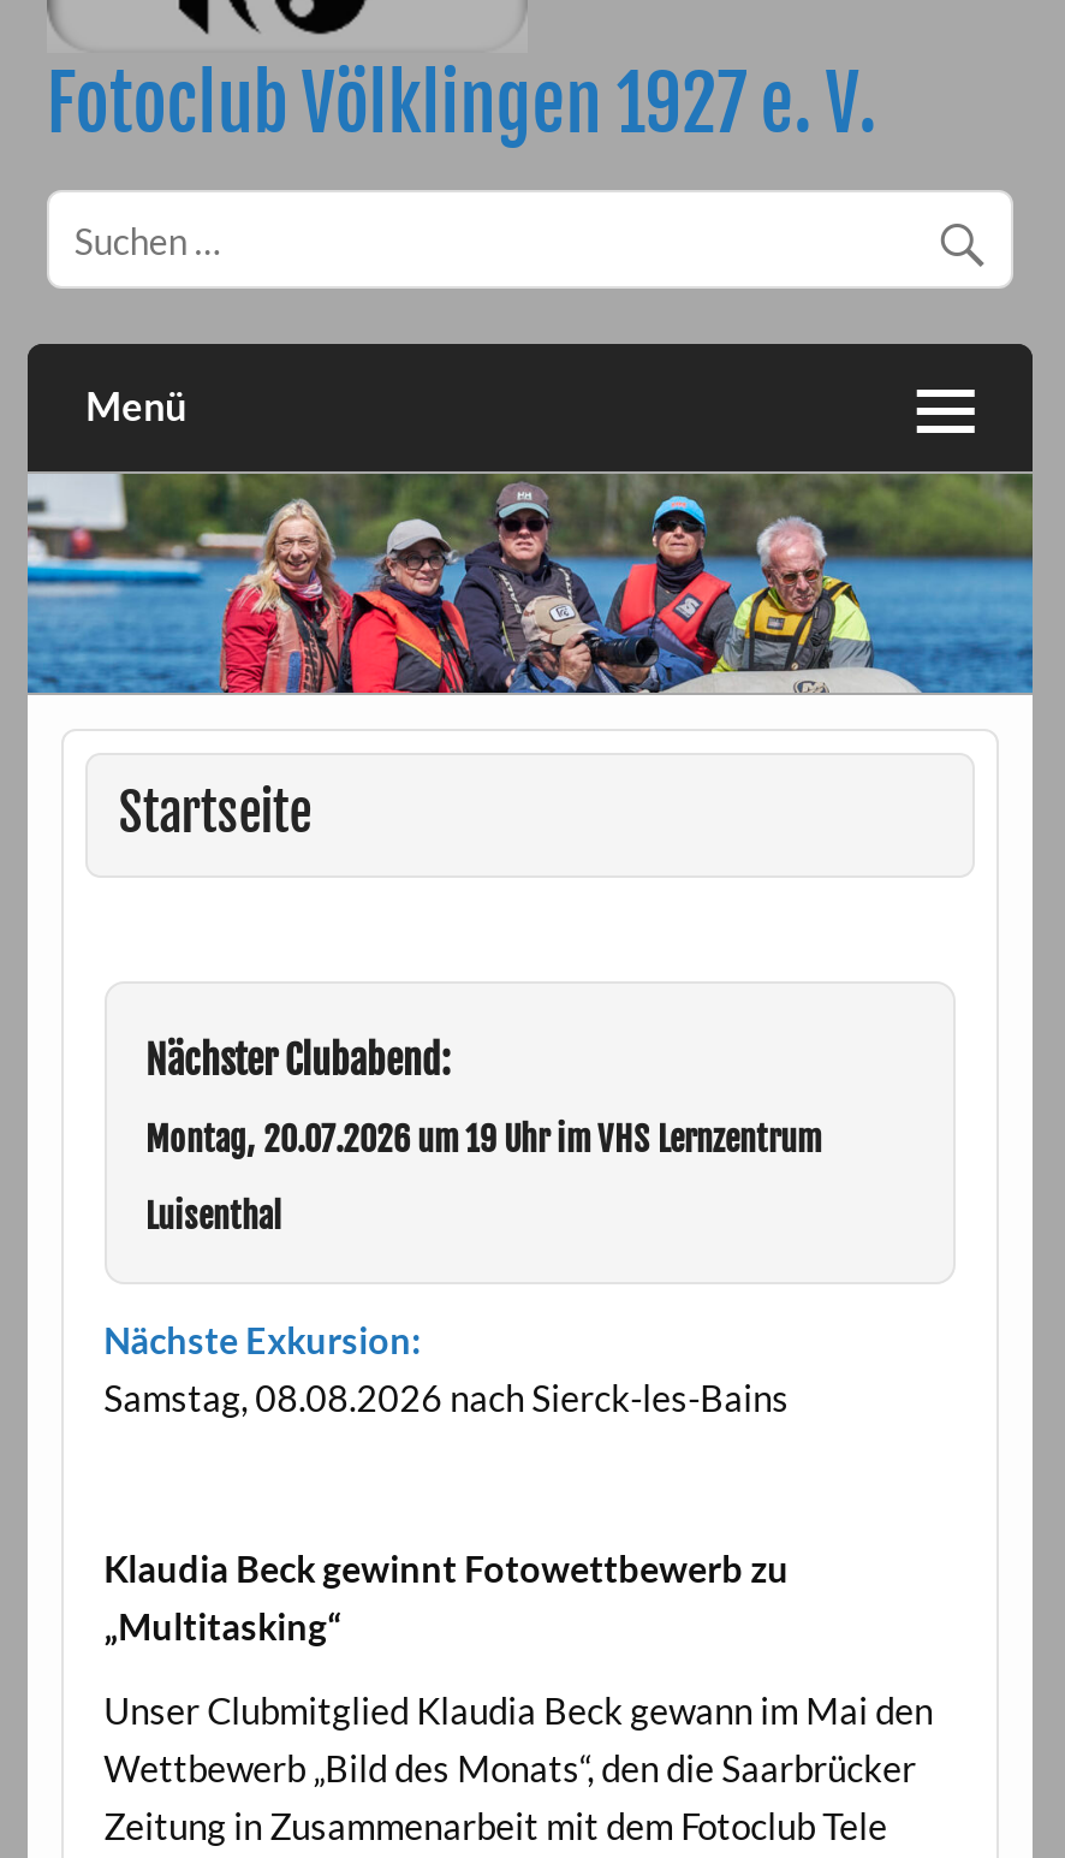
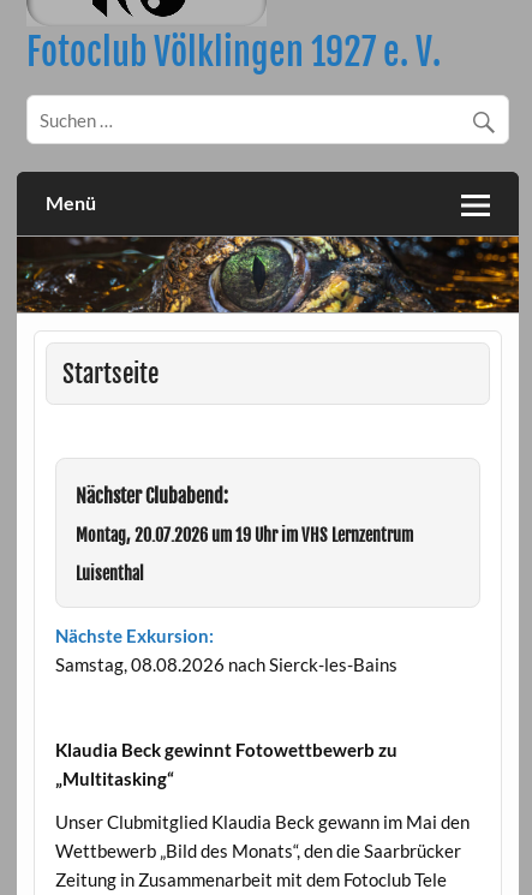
[25,471,1035,695] [image] -> [16,235,520,314] [image]

